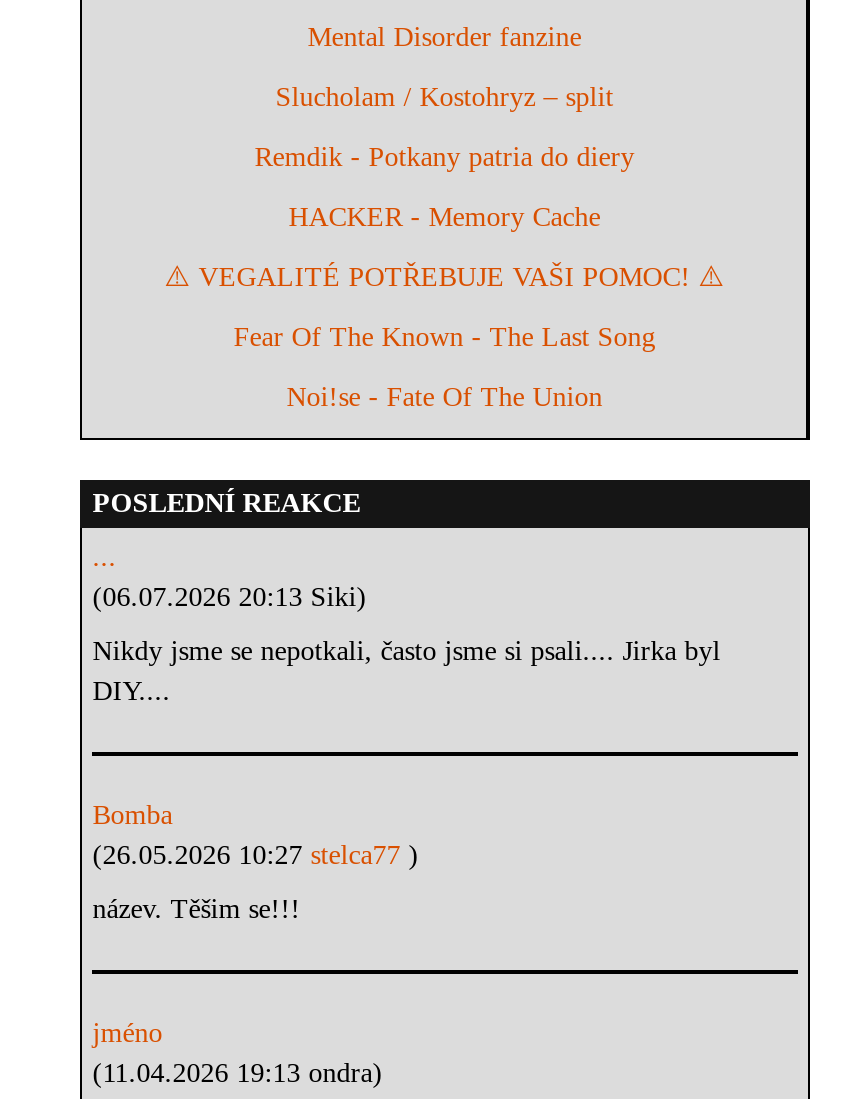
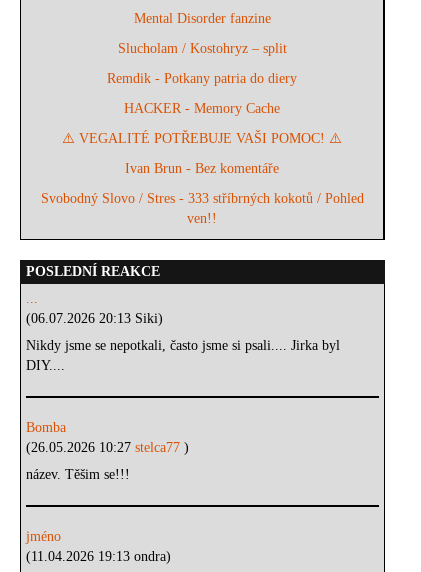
[233,322,655,352] Fear Of The Known - The Last Song -> [125,161,279,176] Ivan Brun - Bez komentáře
[286,382,602,412] Noi!se - Fate Of The Union -> [41,191,364,226] Svobodný Slovo / Stres - 333 stříbrných kokotů / Pohled | ven!!

